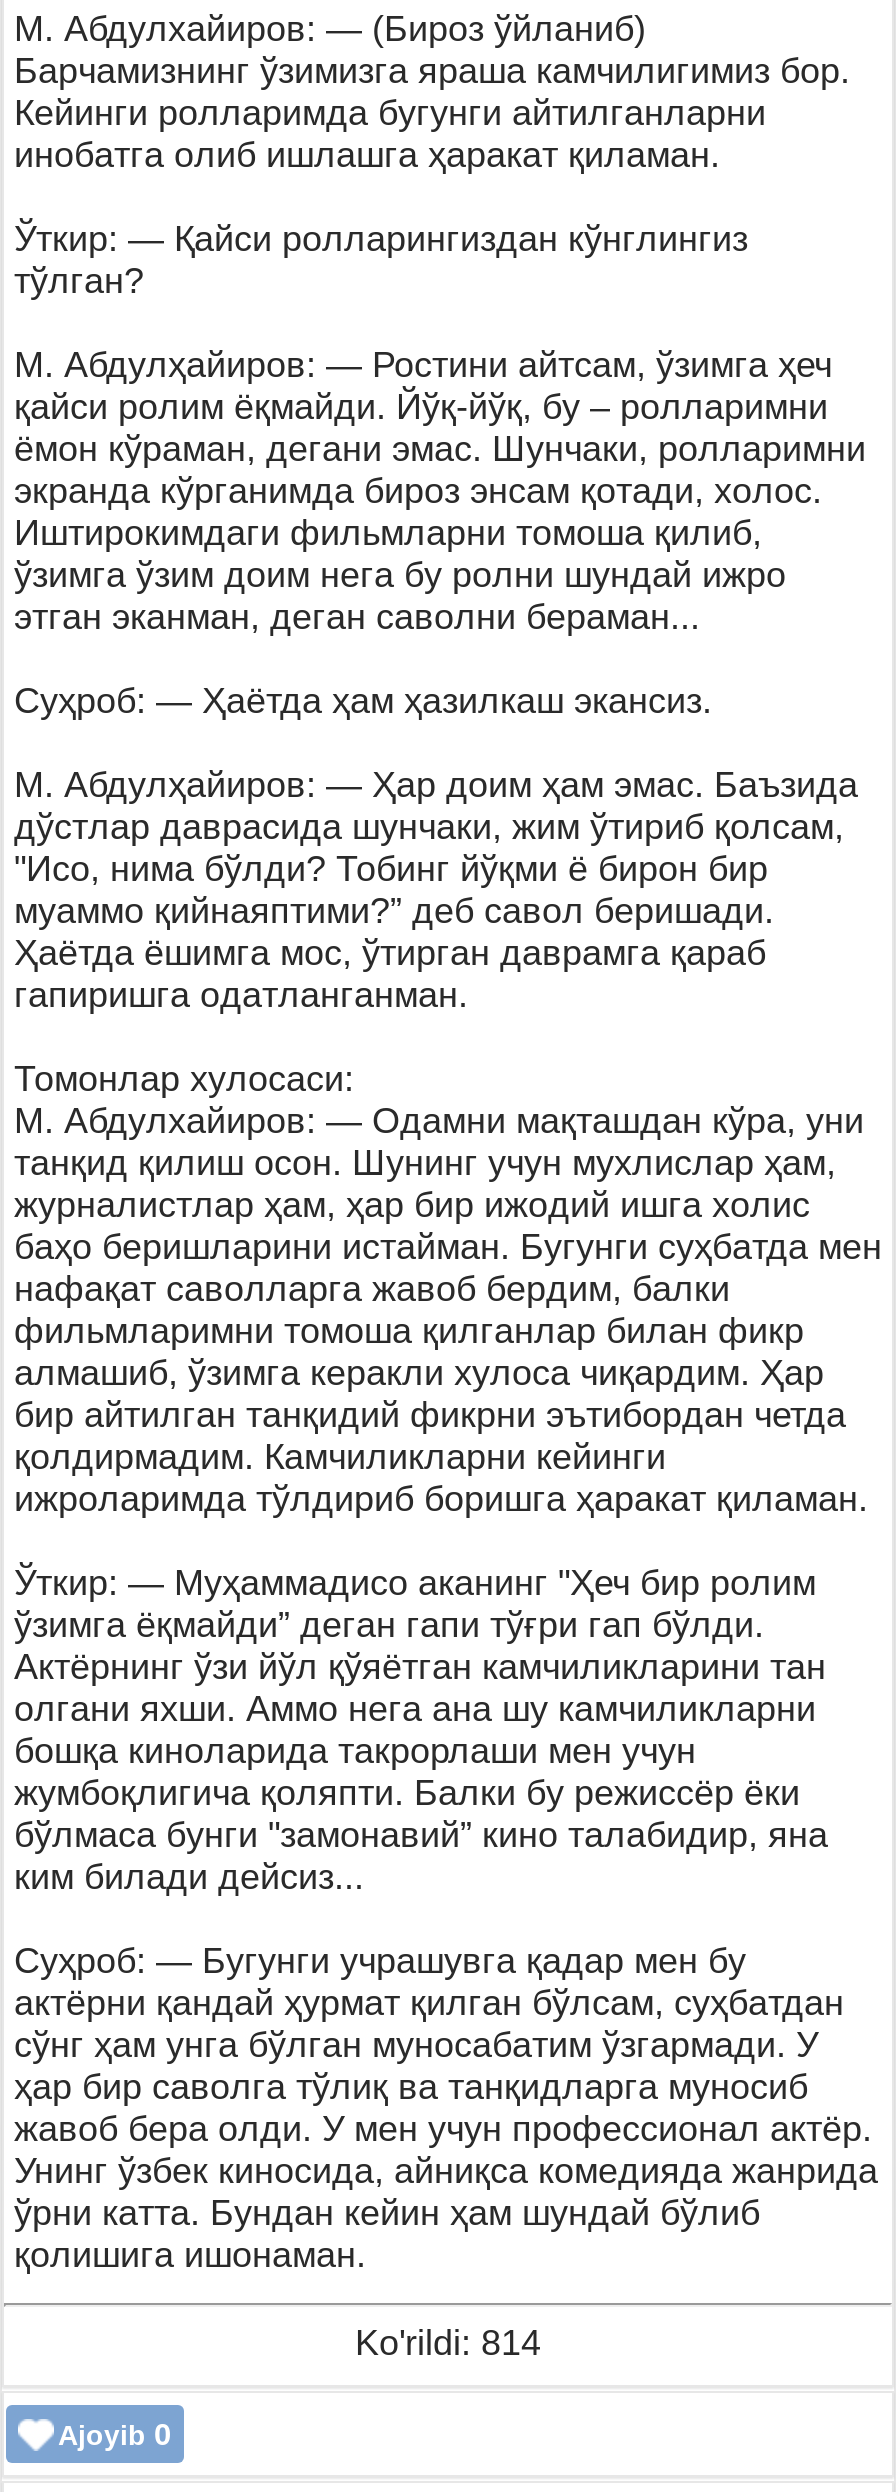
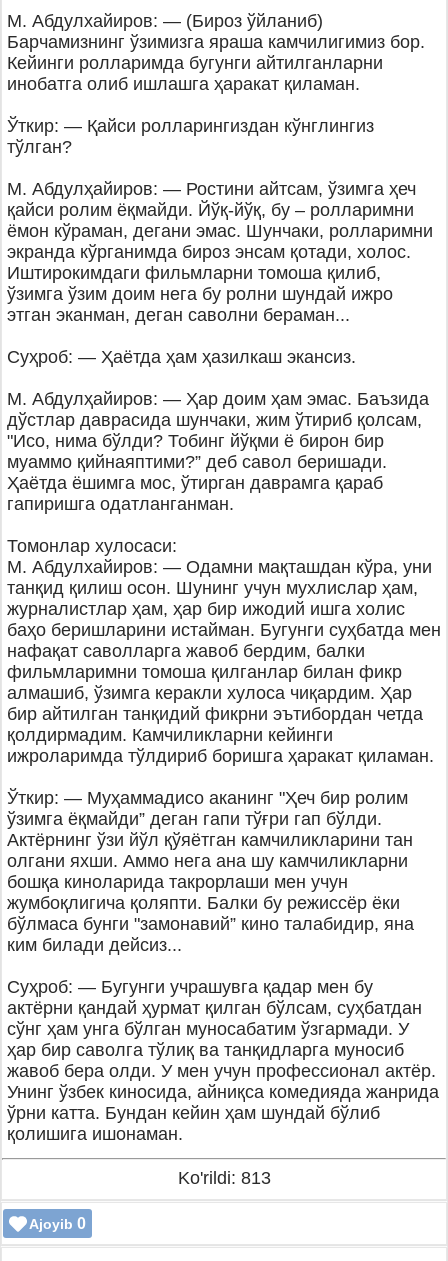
[355,2323,541,2363] Ko'rildi: 814 -> [177,1168,270,1188] Ko'rildi: 813

